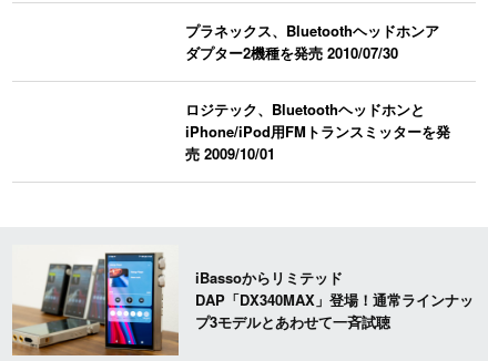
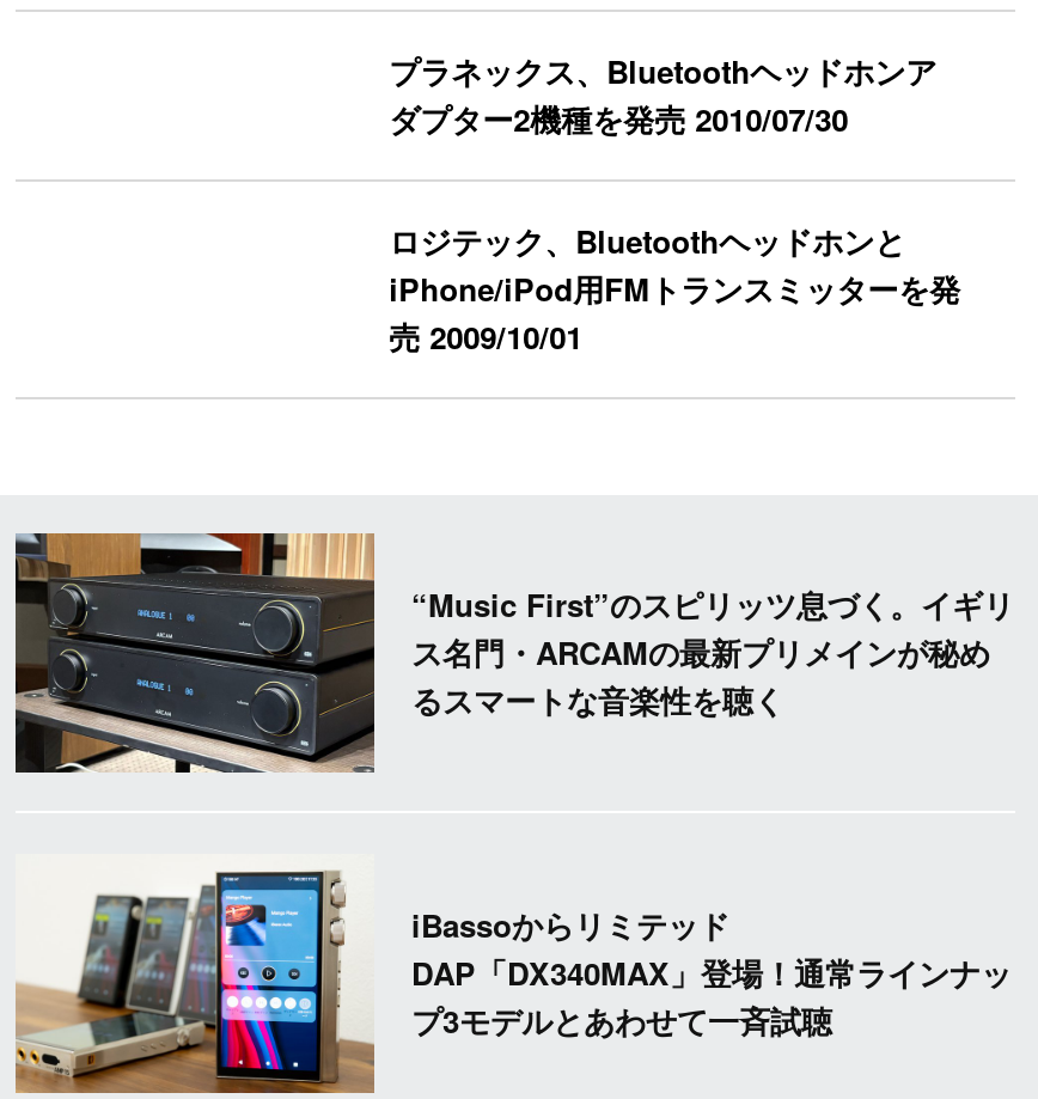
none -> [13,531,1014,775] [image] | “Music First”のスピリッツ息づく。イギリ | ス名門・ARCAMの最新プリメインが秘め | るスマートな音楽性を聴く

